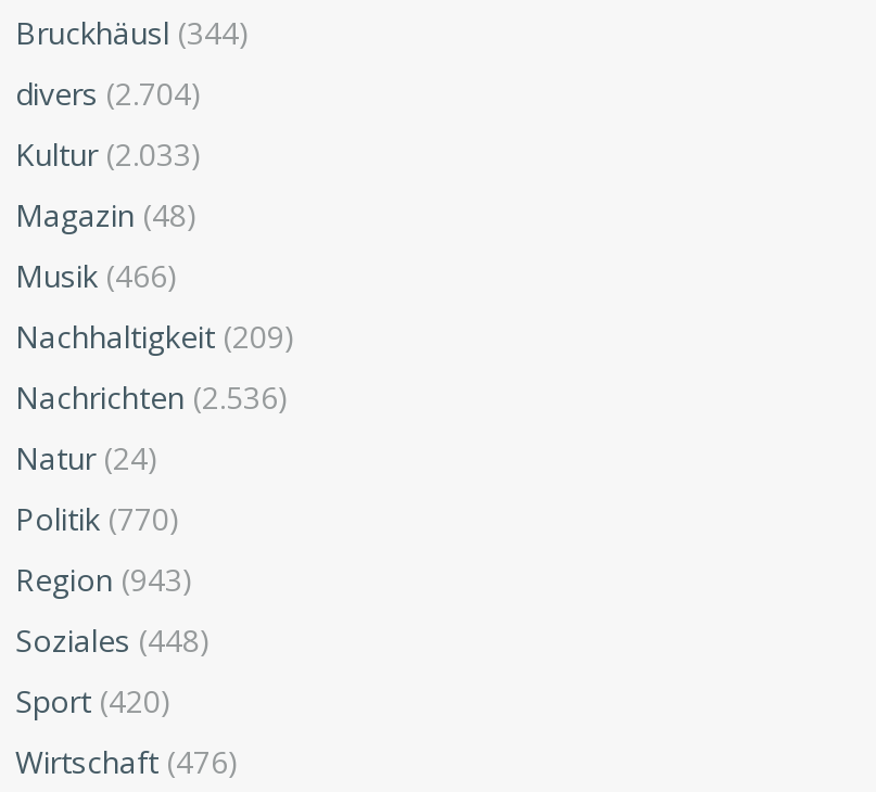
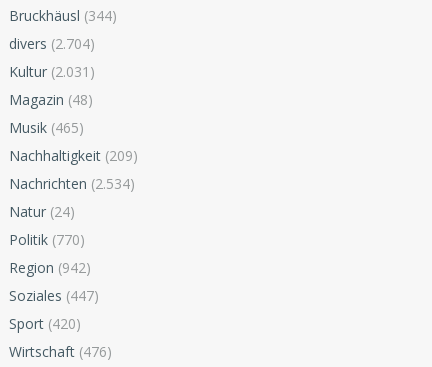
[15,134,202,175] Kultur (2.033) -> [9,62,95,81] Kultur (2.031)
[15,256,178,297] Musik (466) -> [9,118,84,137] Musik (465)
[15,377,289,418] Nachrichten (2.536) -> [9,174,135,193] Nachrichten (2.534)
[15,559,193,601] Region (943) -> [9,258,91,277] Region (942)
[15,620,211,661] Soziales (448) -> [9,286,99,305] Soziales (447)

